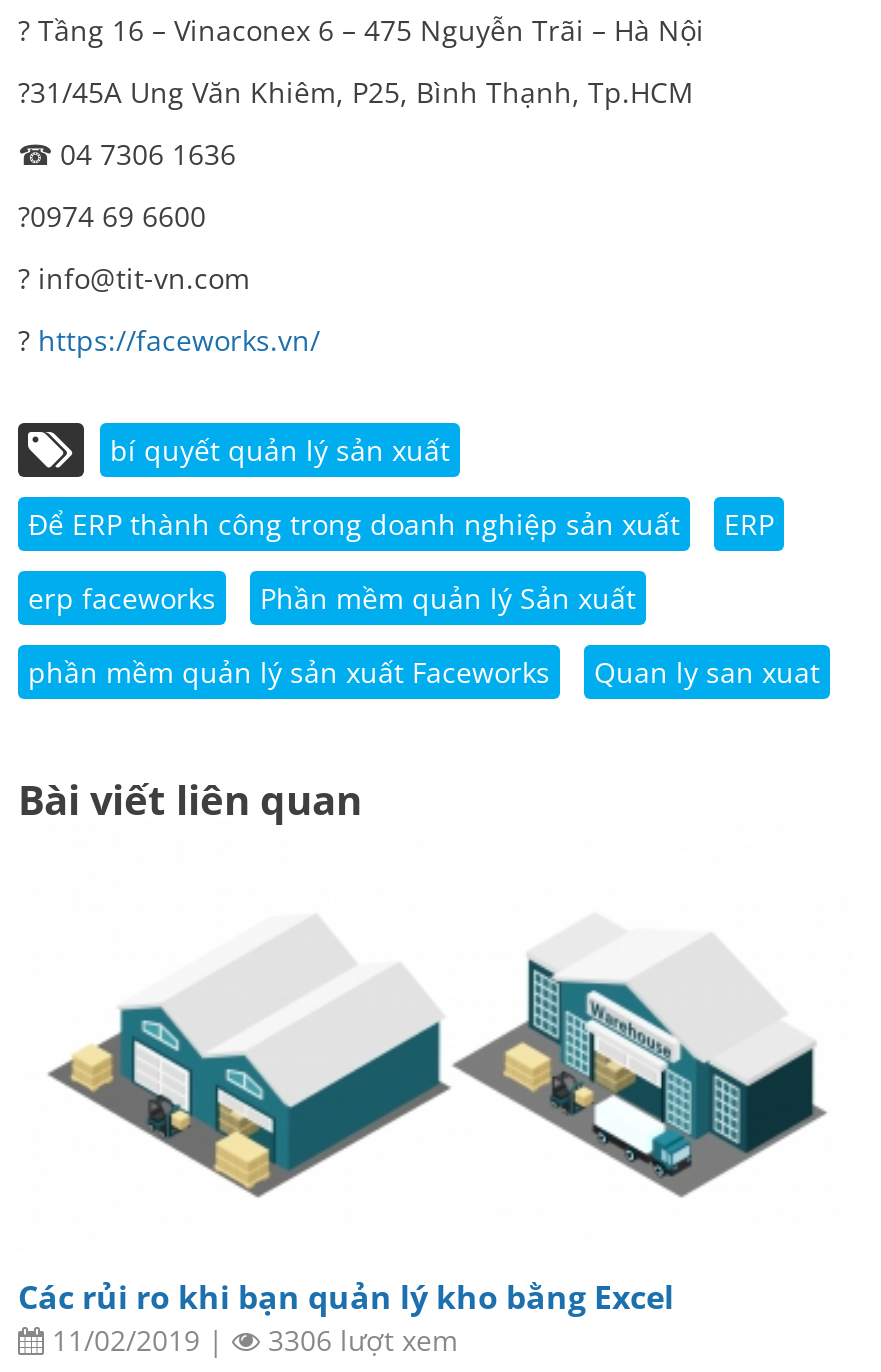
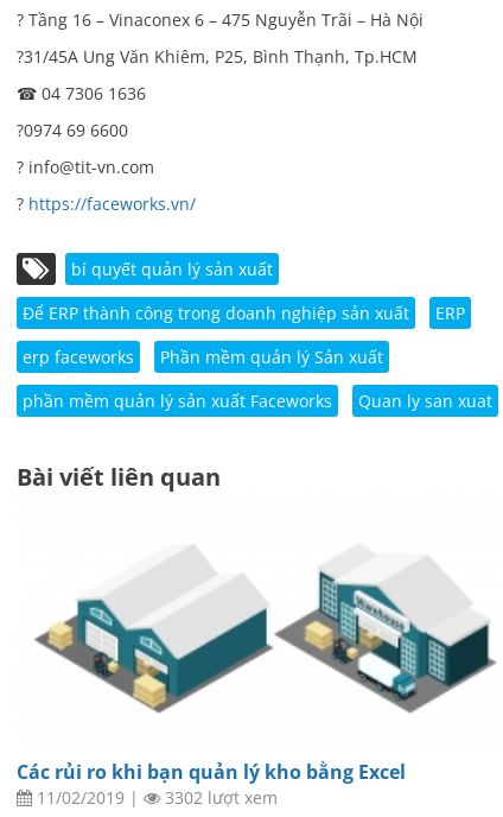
[260,1321,458,1359] 3306 lượt xem -> [160,786,278,809] 3302 lượt xem

